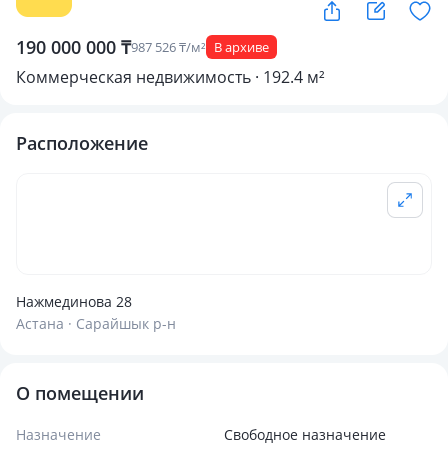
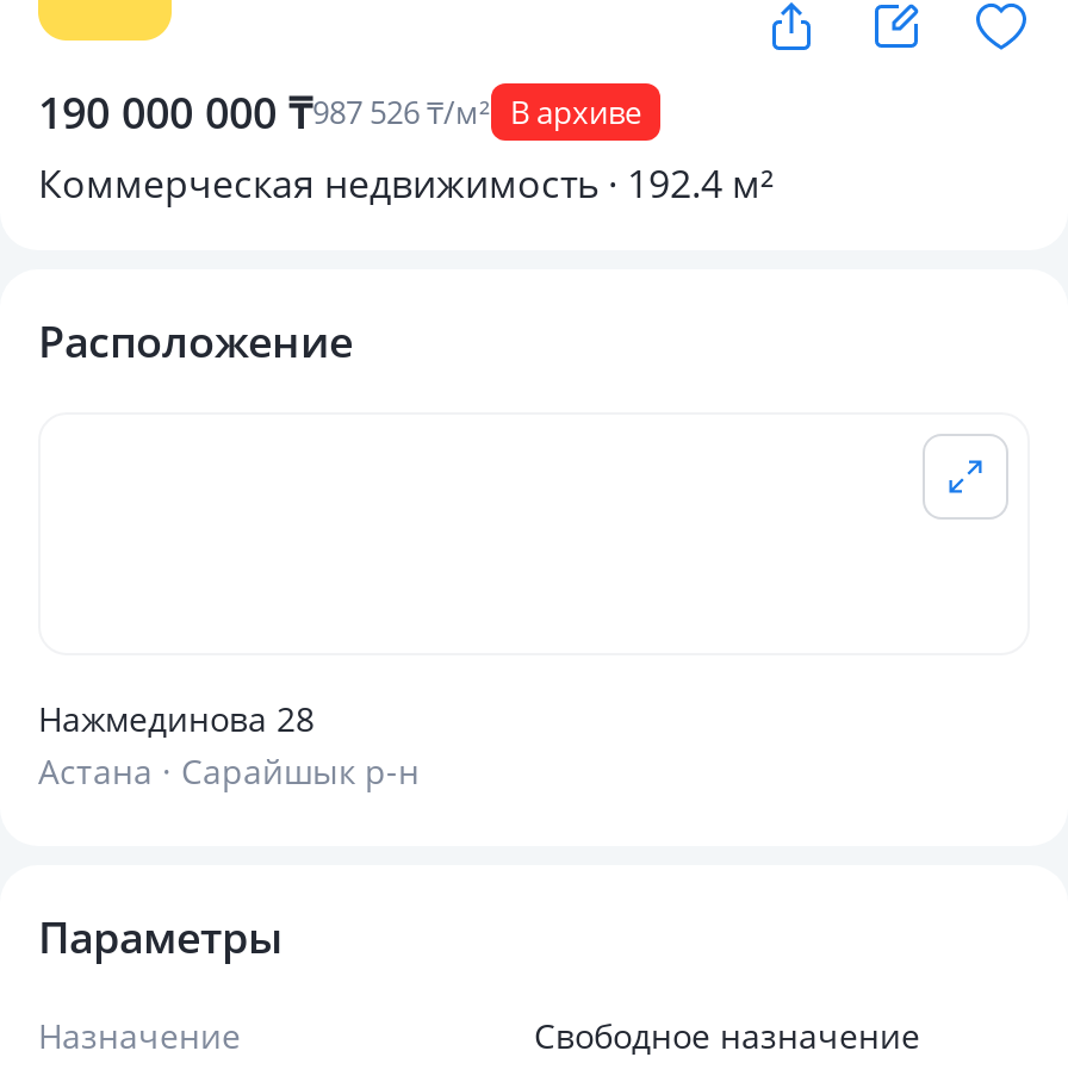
[16,381,144,405] О помещении -> [38,907,284,964] Параметры

